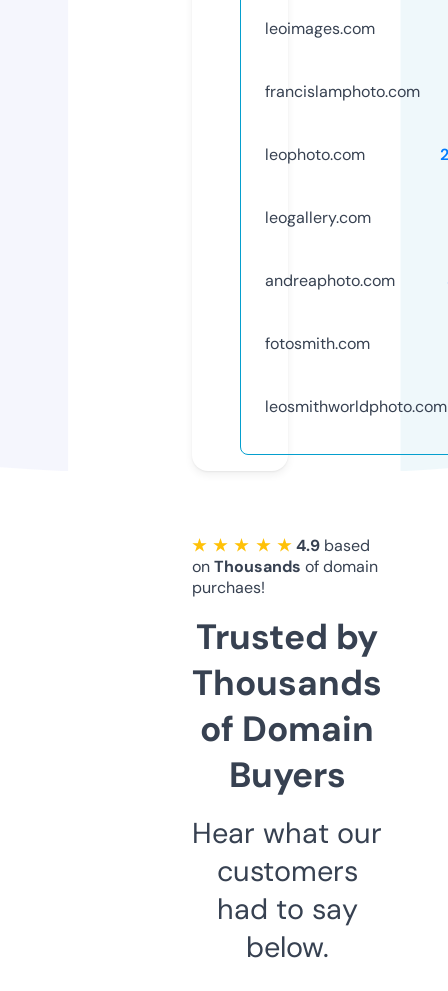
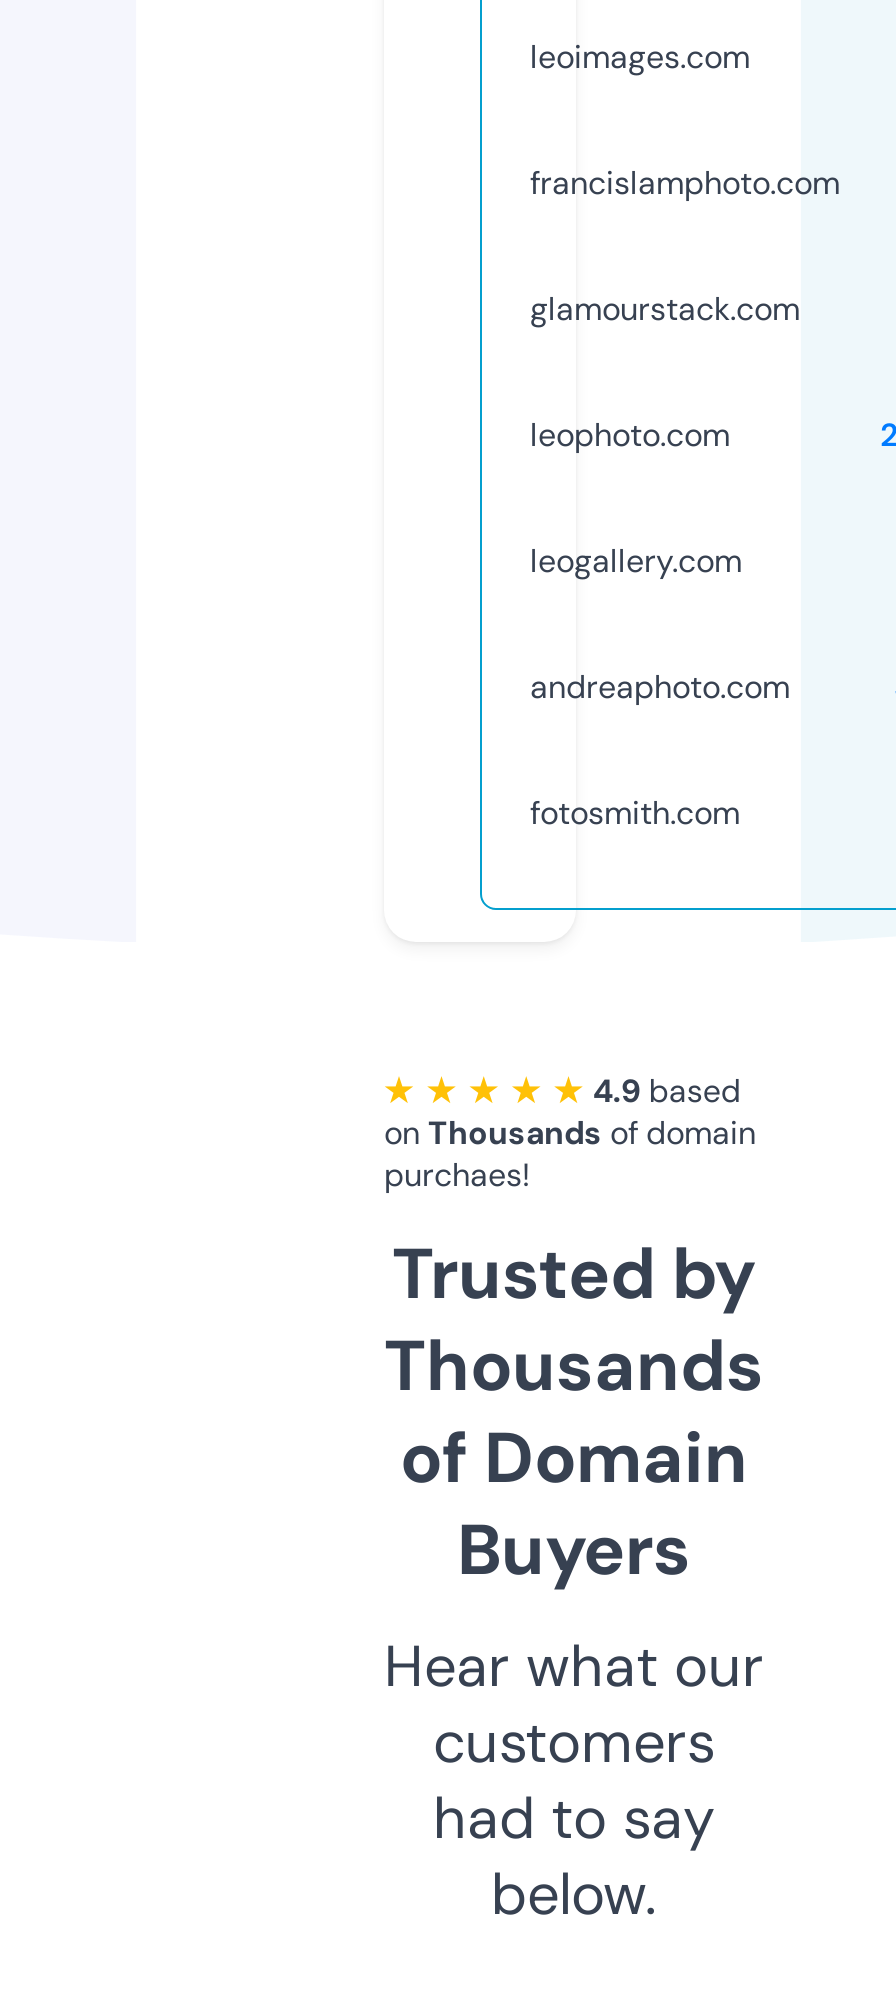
none -> [530,288,800,330] glamourstack.com
moved [265,144,395,354] -> [530,414,790,834]: leophoto.com | leogallery.com | andreaphoto.com | fotosmith.com
[265,396,447,417] leosmithworldphoto.com -> none

